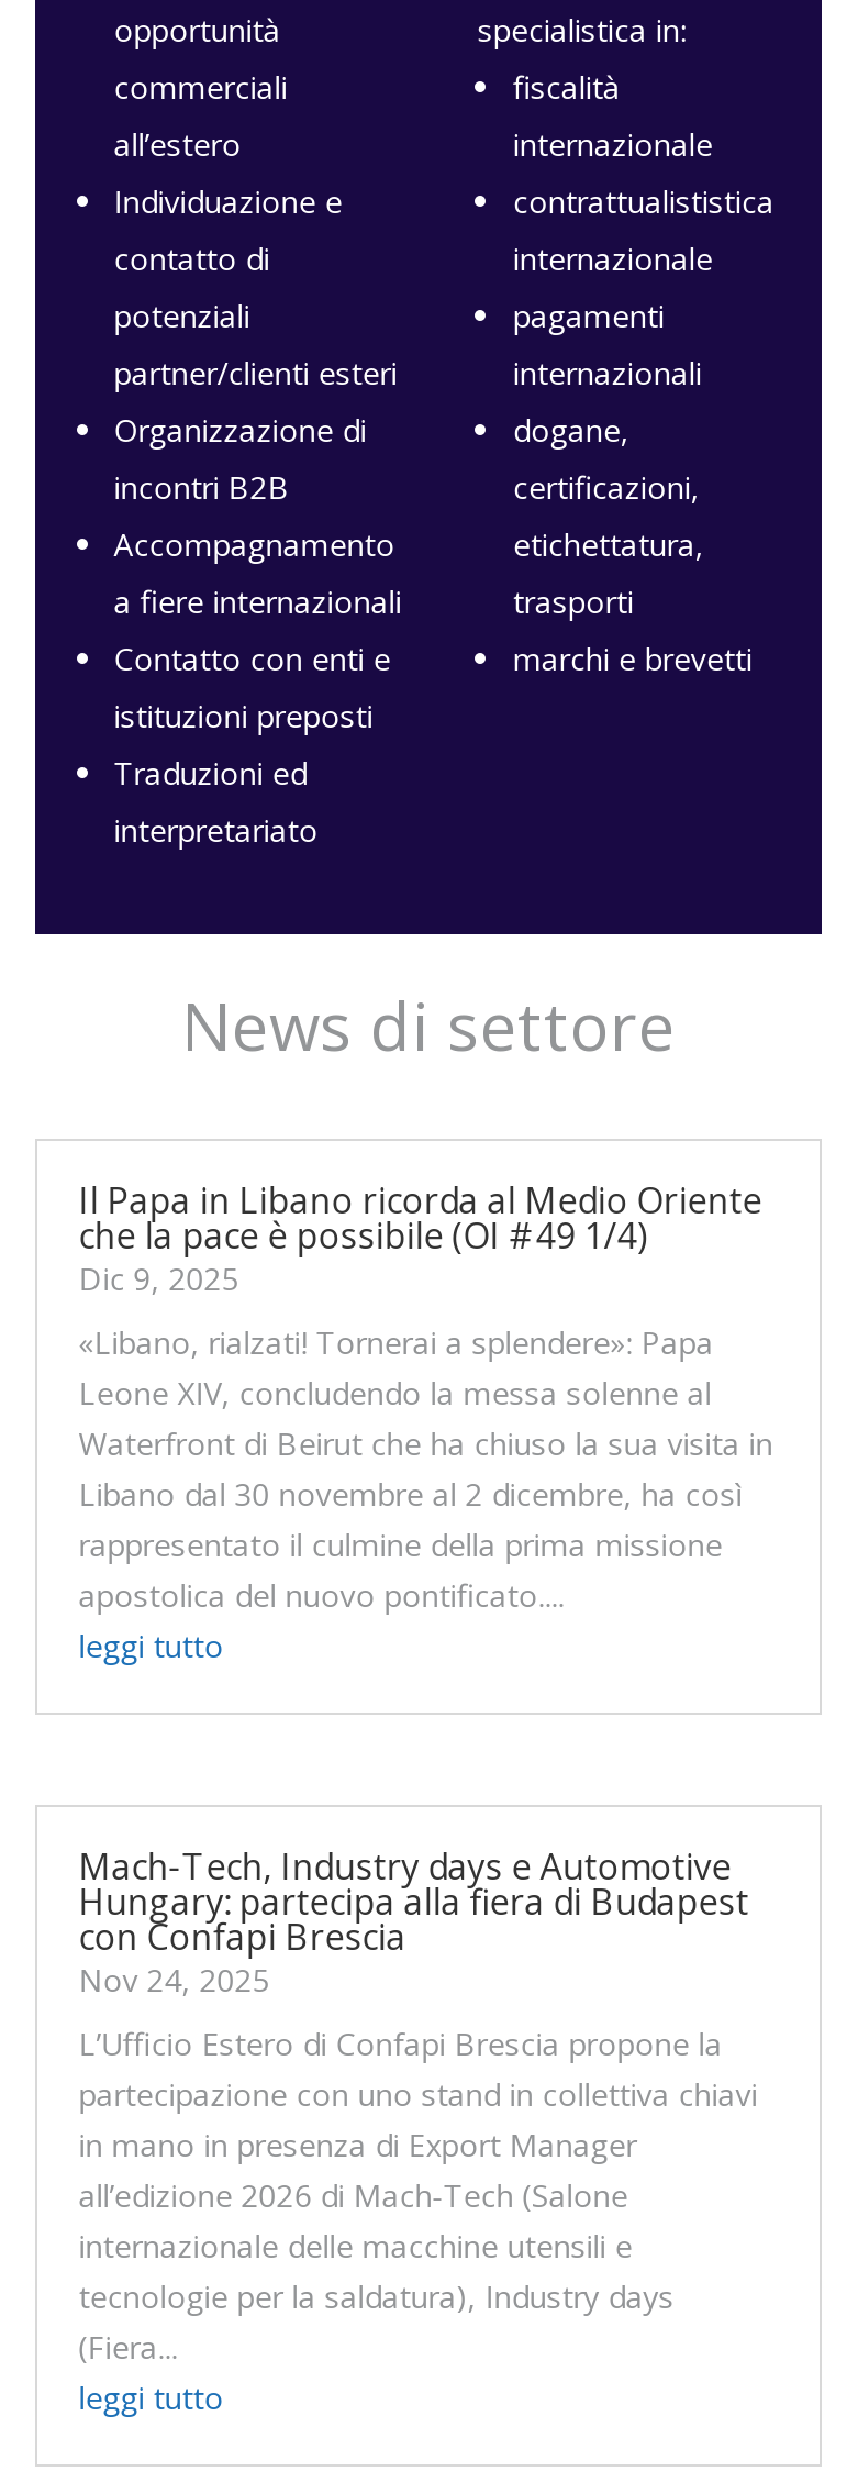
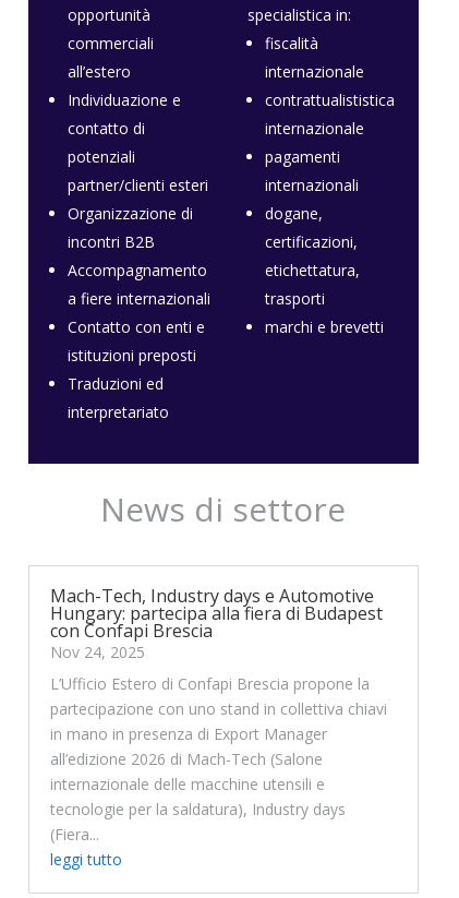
[79,1176,773,1666] Il Papa in Libano ricorda al Medio Oriente | che la pace è possibile (OI #49 1/4) | Dic 9, 2025 | «Libano, rialzati! Tornerai a splendere»: Papa | Leone XIV, concludendo la messa solenne al | Waterfront di Beirut che ha chiuso la sua visita in | Libano dal 30 novembre al 2 dicembre, ha così | rappresentato il culmine della prima missione | apostolica del nuovo pontificato.... | leggi tutto -> none

